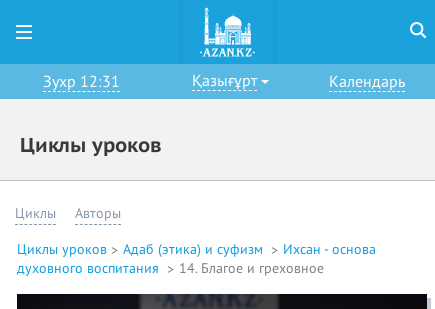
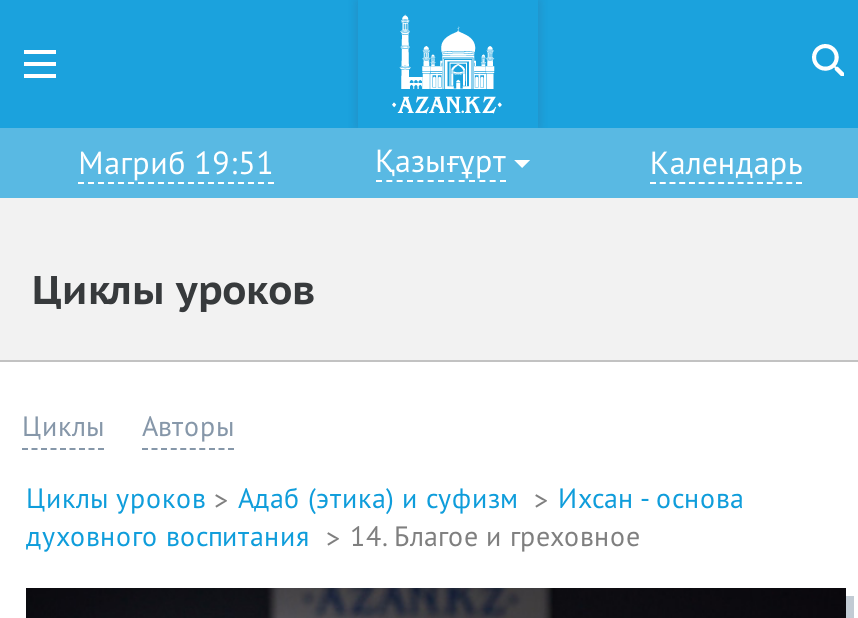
[43,73,120,91] Зухр 12:31 -> [78,146,274,182] Магриб 19:51

